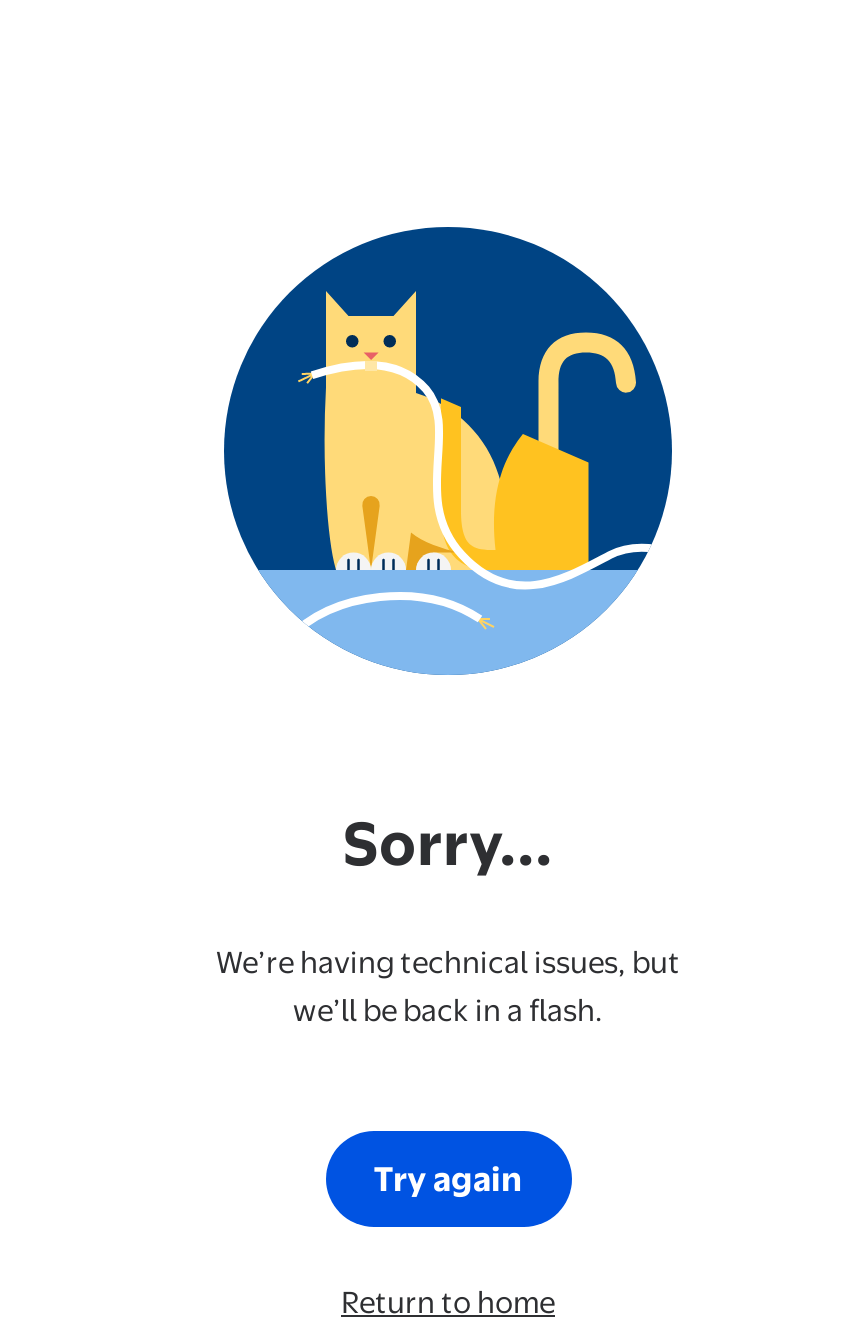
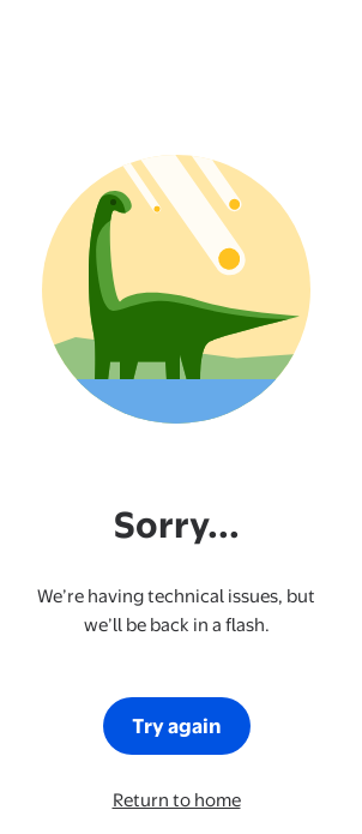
[222,225,674,631] [image] -> [42,155,310,396] [image]

